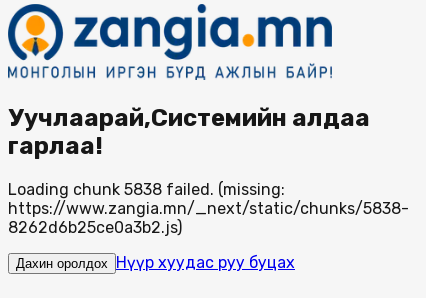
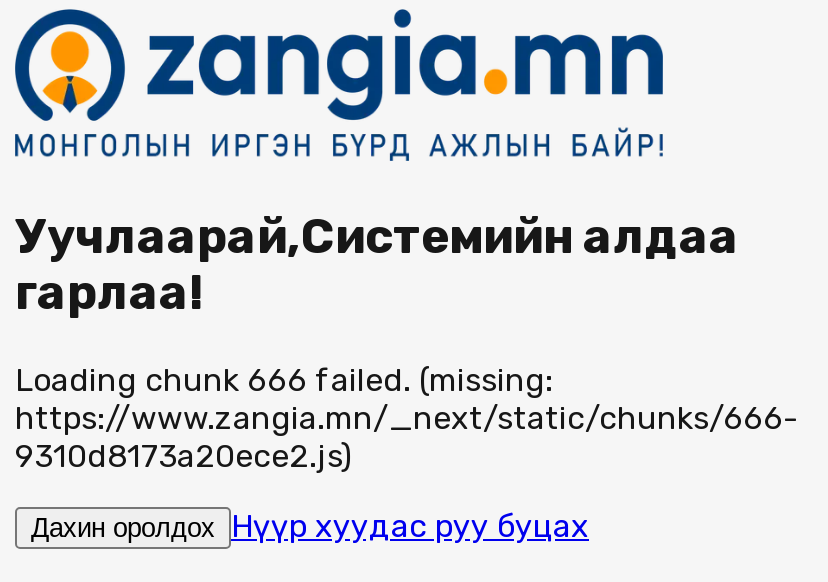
[8,180,409,237] Loading chunk 5838 failed. (missing: | https://www.zangia.mn/_next/static/chunks/5838- | 8262d6b25ce0a3b2.js) -> [15,361,799,475] Loading chunk 666 failed. (missing: | https://www.zangia.mn/_next/static/chunks/666- | 9310d8173a20ece2.js)

